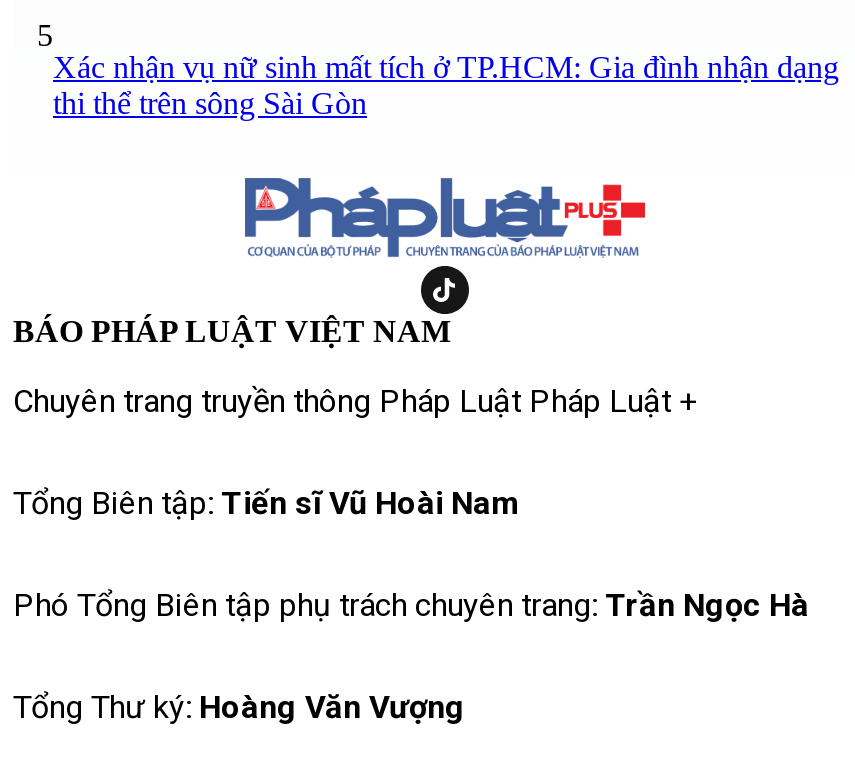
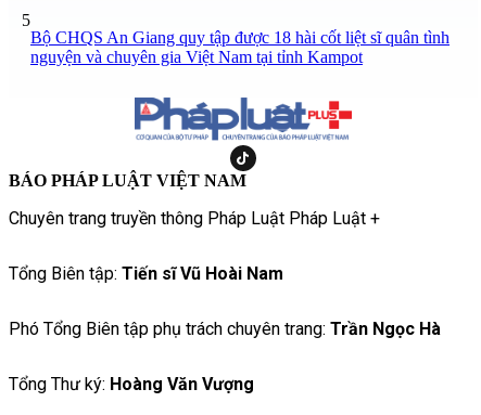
[53,50,839,120] Xác nhận vụ nữ sinh mất tích ở TP.HCM: Gia đình nhận dạng | thi thể trên sông Sài Gòn -> [30,28,450,66] Bộ CHQS An Giang quy tập được 18 hài cốt liệt sĩ quân tình | nguyện và chuyên gia Việt Nam tại tỉnh Kampot

